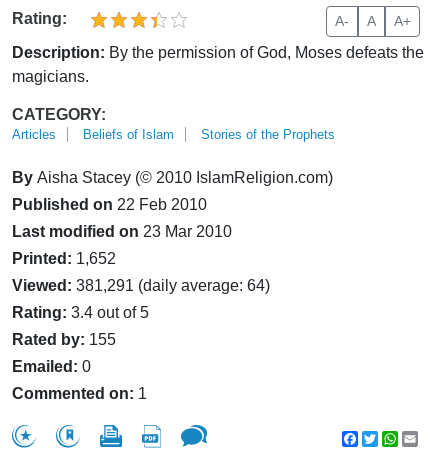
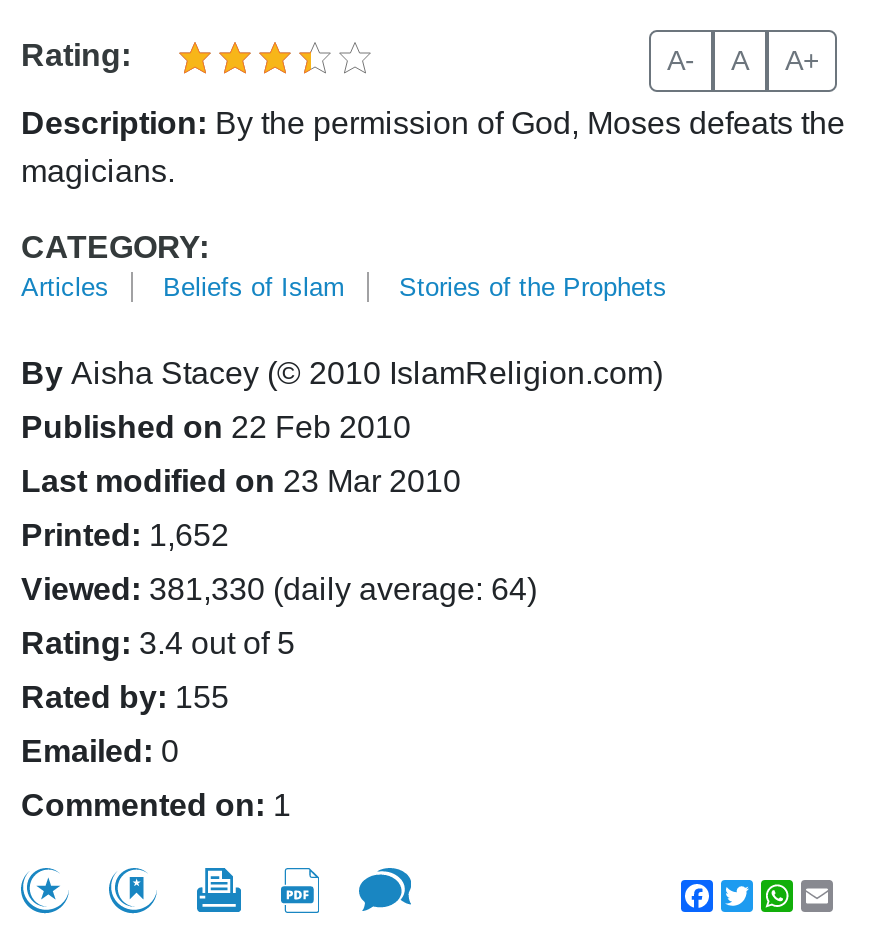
[12,277,270,294] Viewed: 381,291 (daily average: 64) -> [21,572,537,606] Viewed: 381,330 (daily average: 64)

